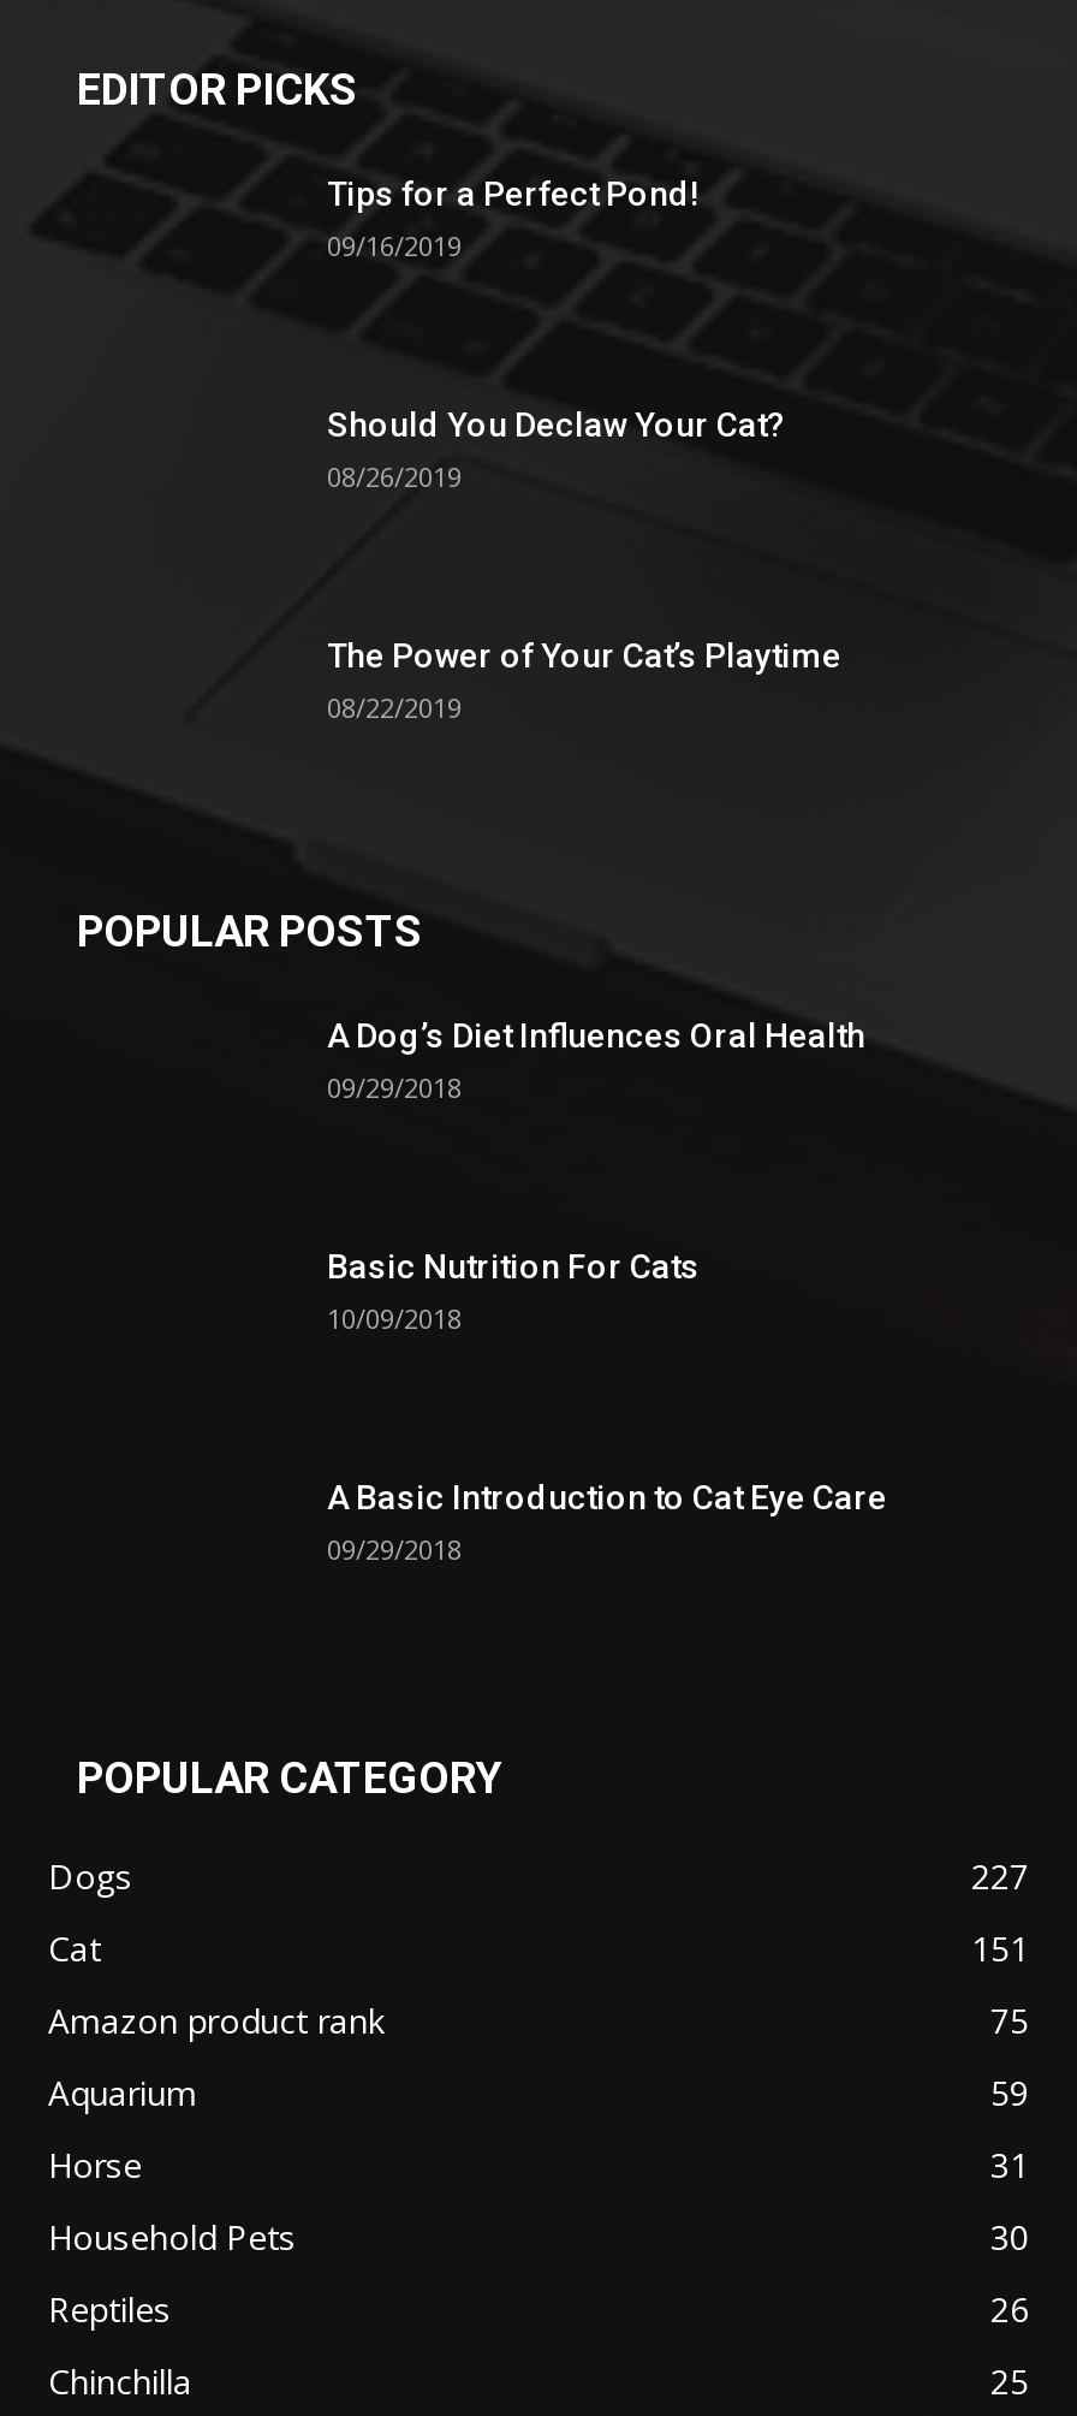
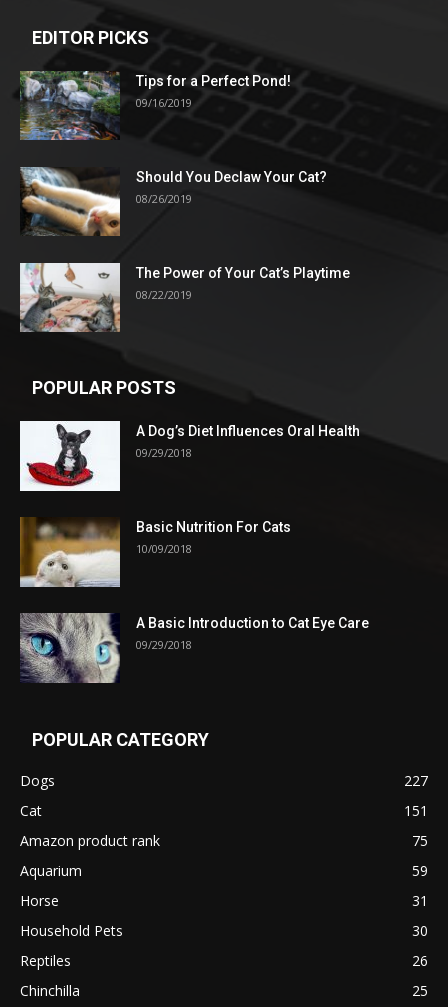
none -> [19,70,120,141] [image]
none -> [20,166,121,237] [image]
none -> [19,262,121,333] [image]
none -> [19,420,121,492] [image]
none -> [19,517,121,588] [image]
none -> [19,612,121,684] [image]

